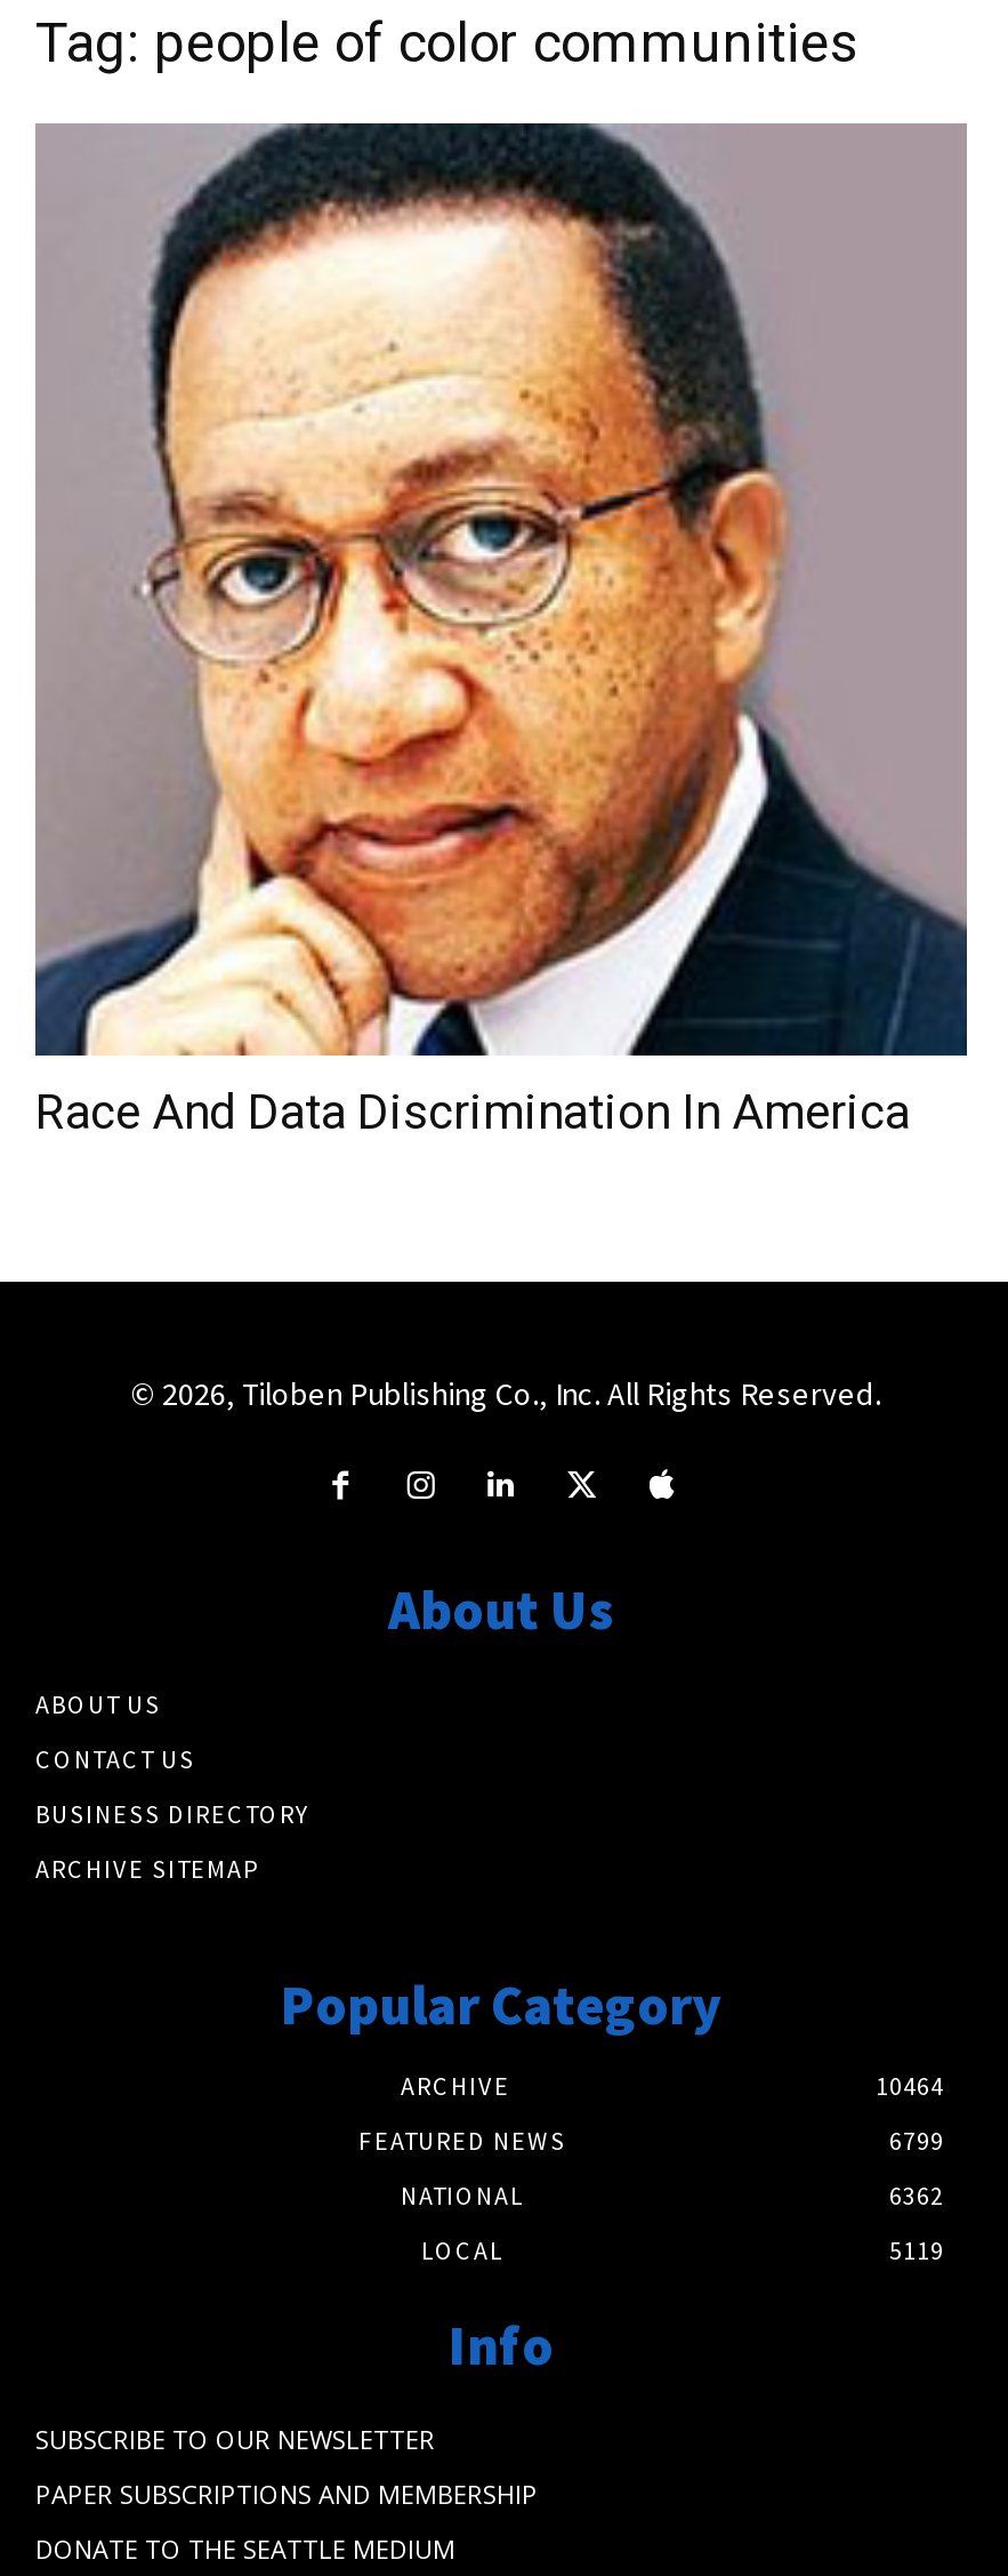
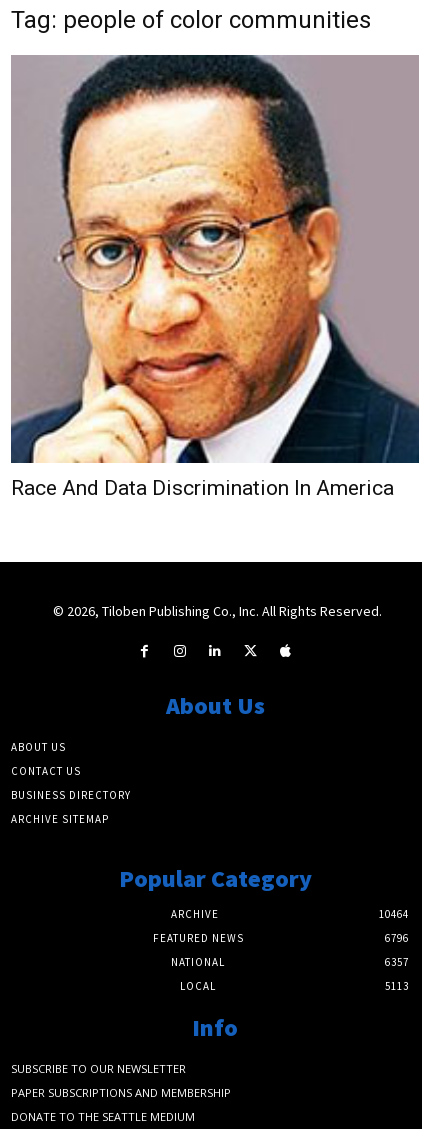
[889,2125,944,2157] 6799 -> [385,931,409,945] 6796
[889,2179,944,2211] 6362 -> [385,955,409,969] 6357
[889,2234,944,2266] 5119 -> [385,979,409,993] 5113

